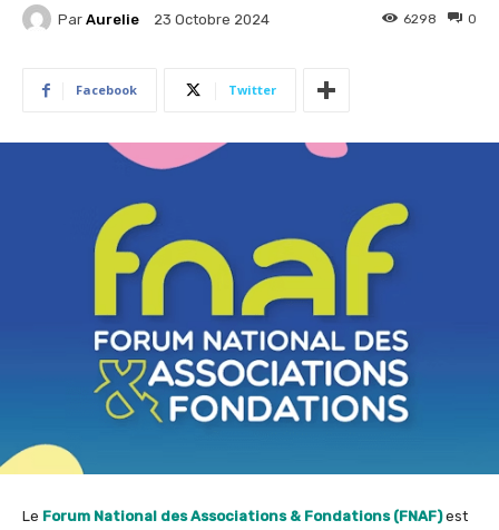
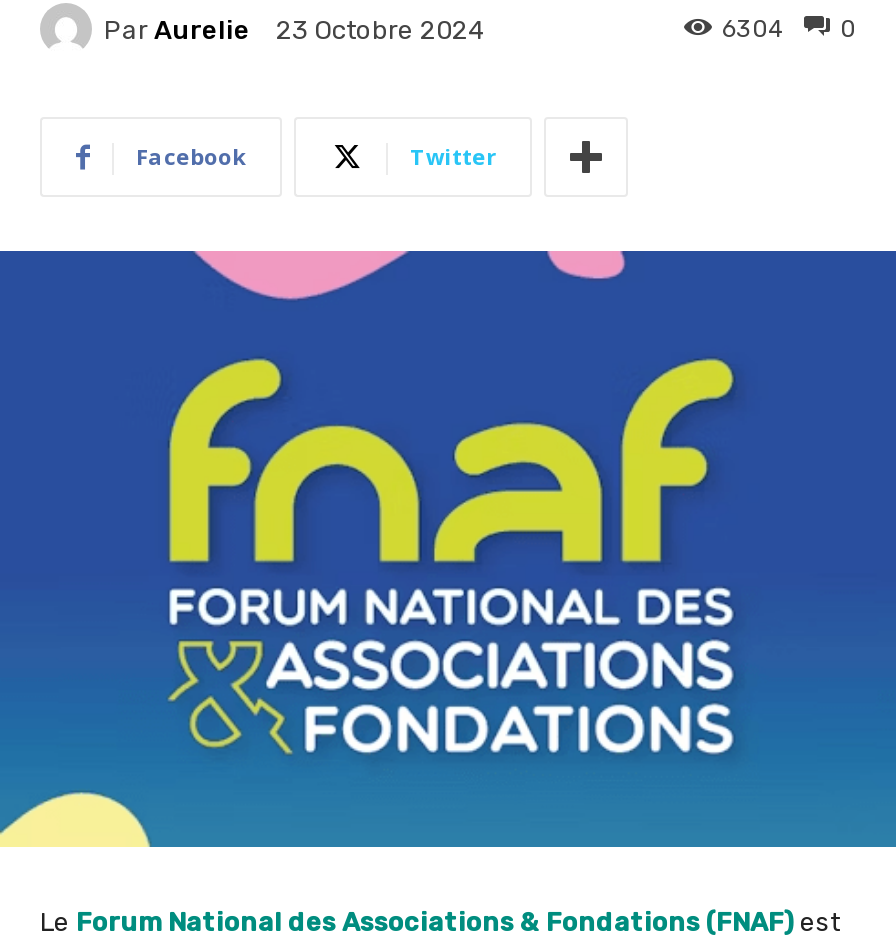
[403,11,437,27] 6298 -> [722,15,784,43] 6304

